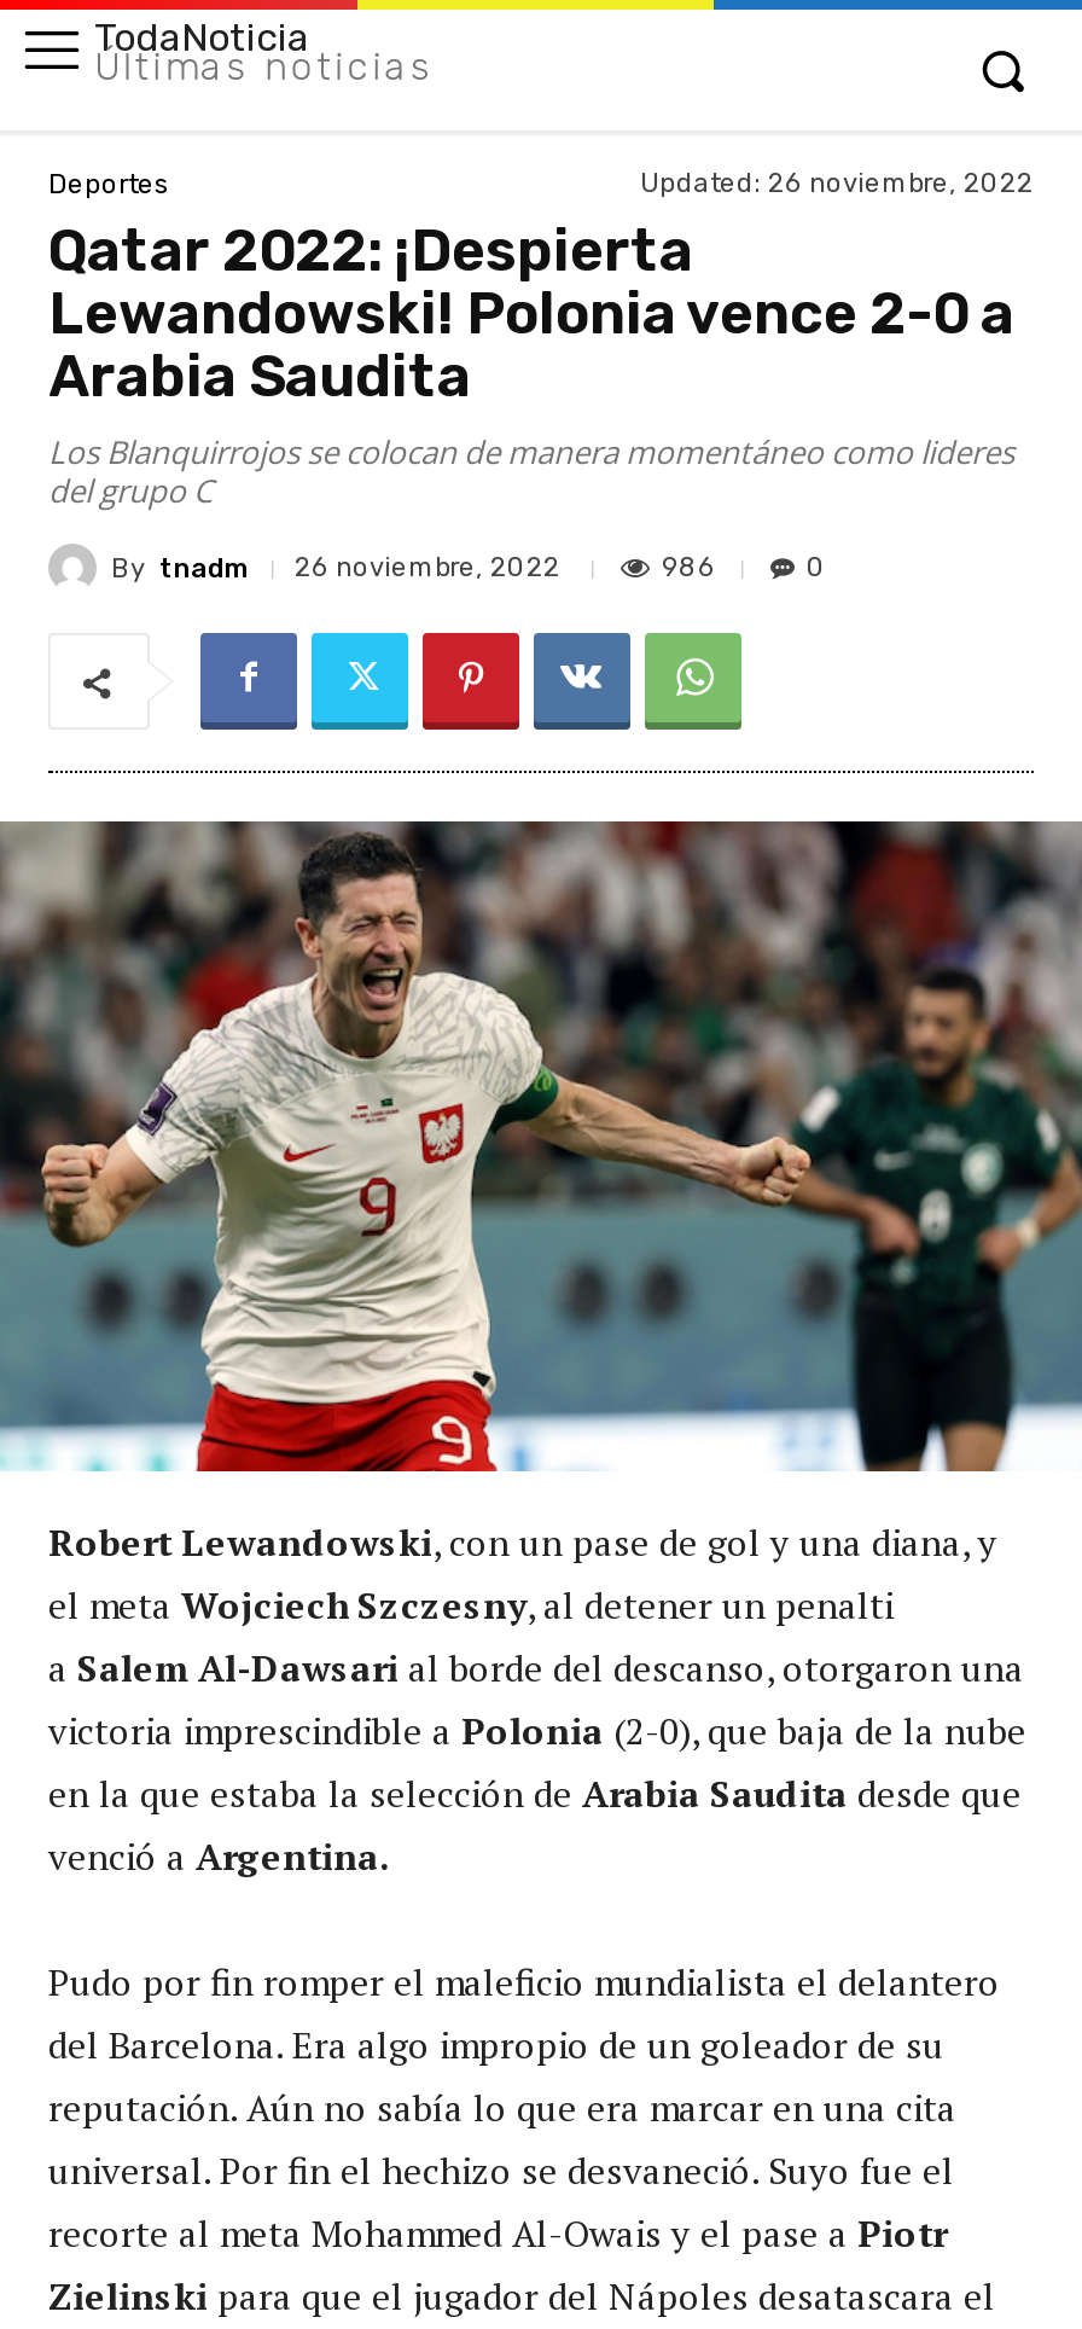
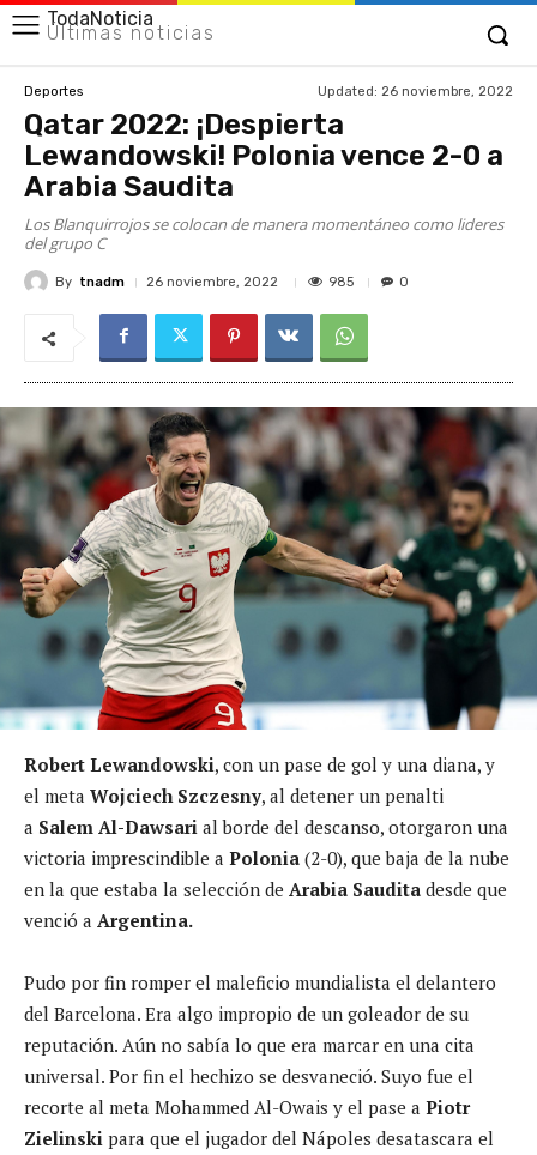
[662,553,715,584] 986 -> [328,274,354,290] 985

